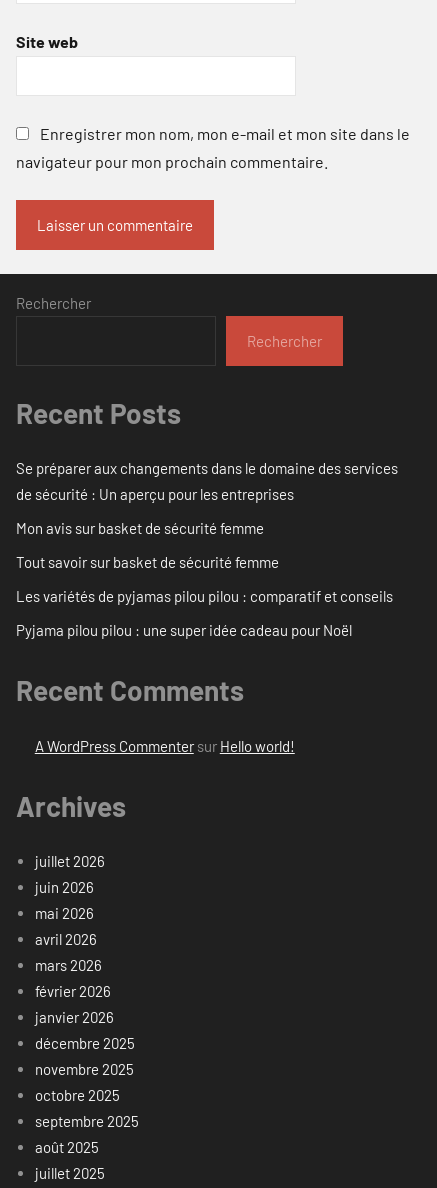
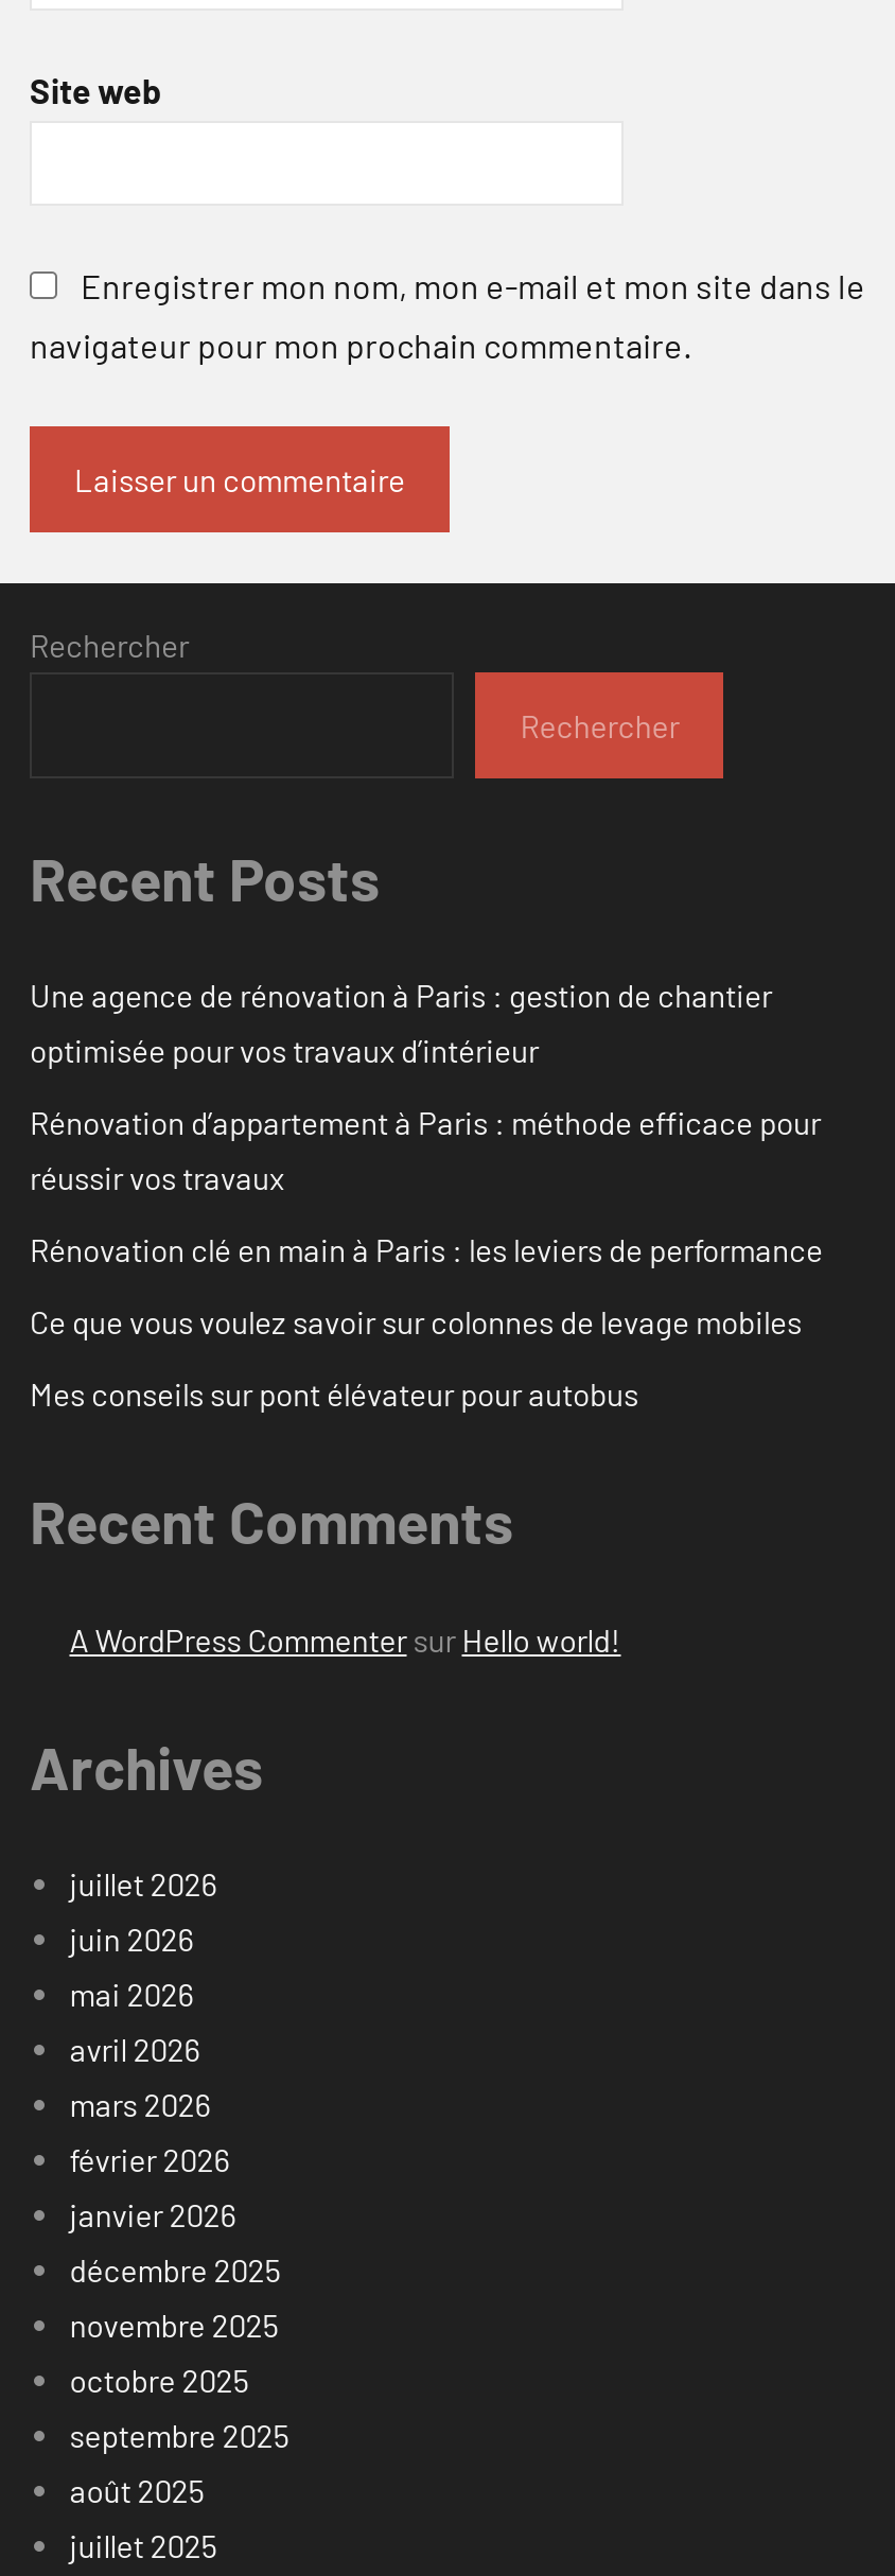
[16,459,398,503] Se préparer aux changements dans le domaine des services | de sécurité : Un aperçu pour les entreprises -> [30,976,772,1070] Une agence de rénovation à Paris : gestion de chantier | optimisée pour vos travaux d’intérieur
[16,519,264,537] Mon avis sur basket de sécurité femme -> [30,1104,821,1197] Rénovation d’appartement à Paris : méthode efficace pour | réussir vos travaux
[16,553,279,571] Tout savoir sur basket de sécurité femme -> [30,1231,823,1269] Rénovation clé en main à Paris : les leviers de performance
[16,587,393,605] Les variétés de pyjamas pilou pilou : comparatif et conseils -> [30,1303,802,1341] Ce que vous voulez savoir sur colonnes de levage mobiles
[16,621,352,639] Pyjama pilou pilou : une super idée cadeau pour Noël -> [30,1375,638,1413] Mes conseils sur pont élévateur pour autobus

